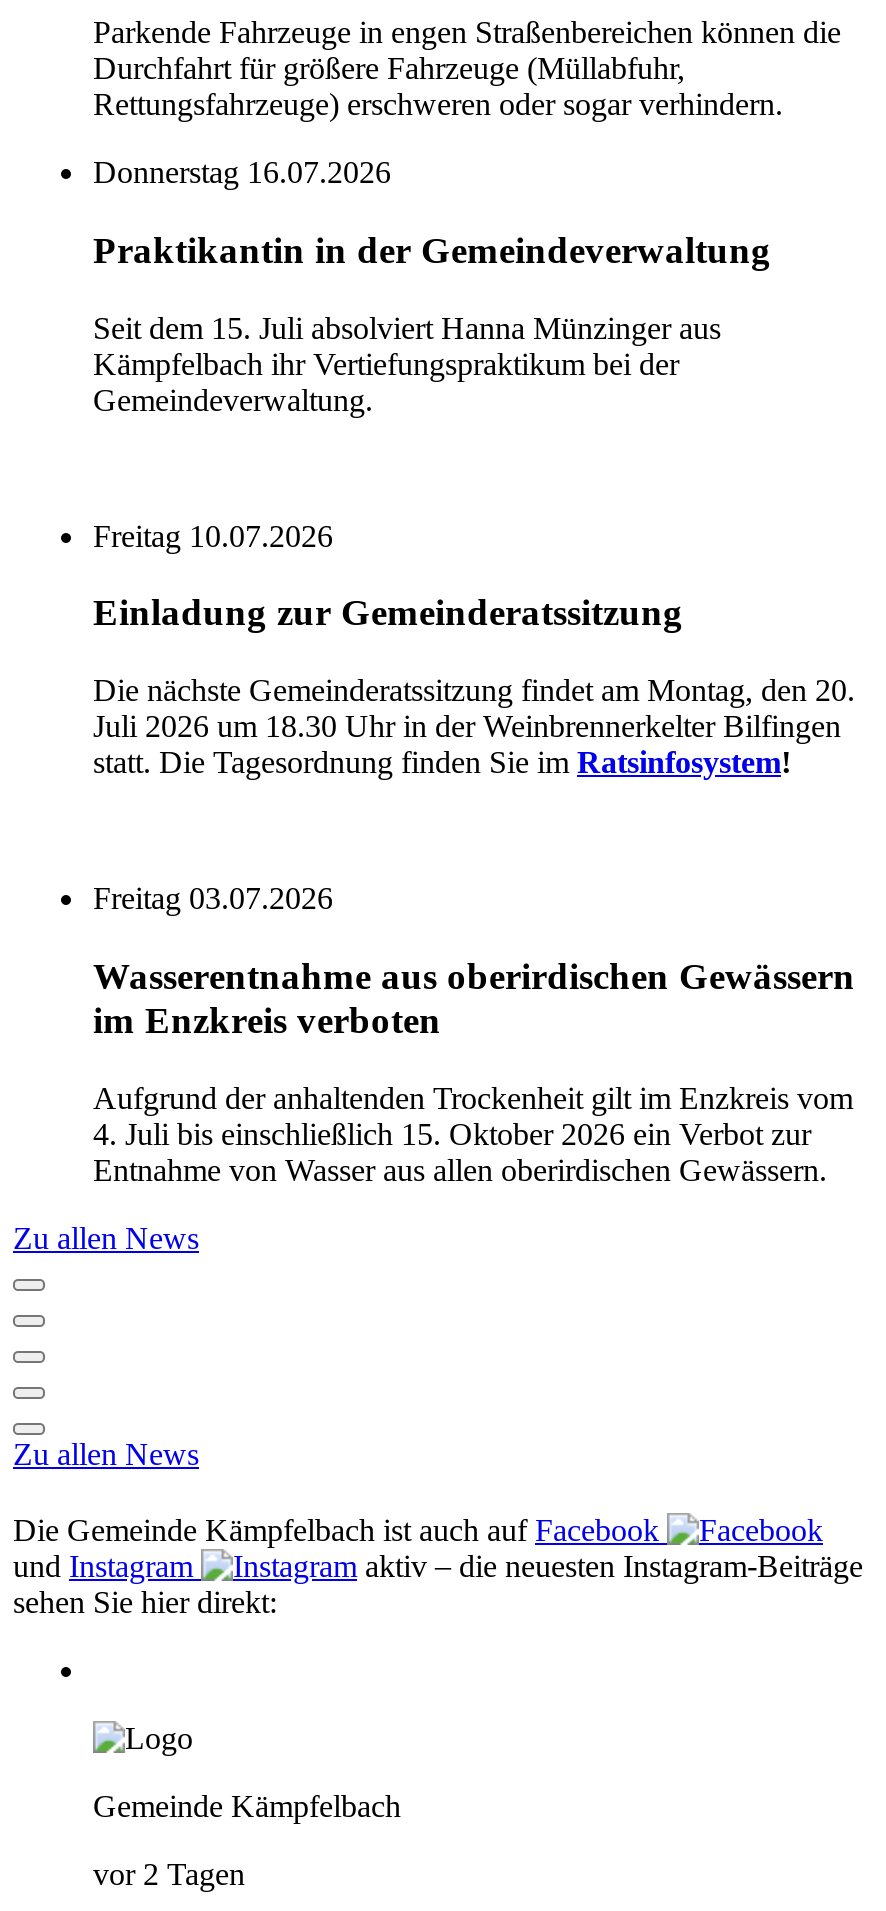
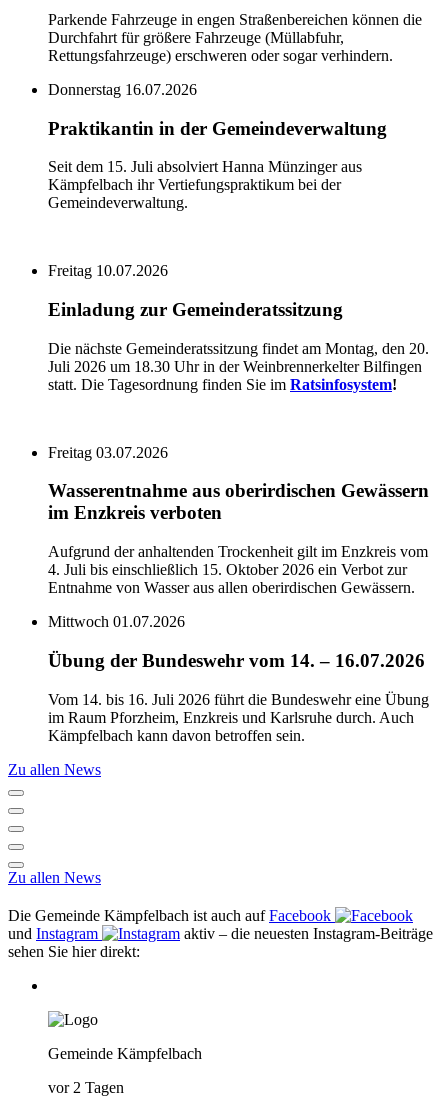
none -> [48,613,429,744] Mittwoch 01.07.2026 | Übung der Bundeswehr vom 14. – 16.07.2026 | Vom 14. bis 16. Juli 2026 führt die Bundeswehr eine Übung | im Raum Pforzheim, Enzkreis und Karlsruhe durch. Auch | Kämpfelbach kann davon betroffen sein.

